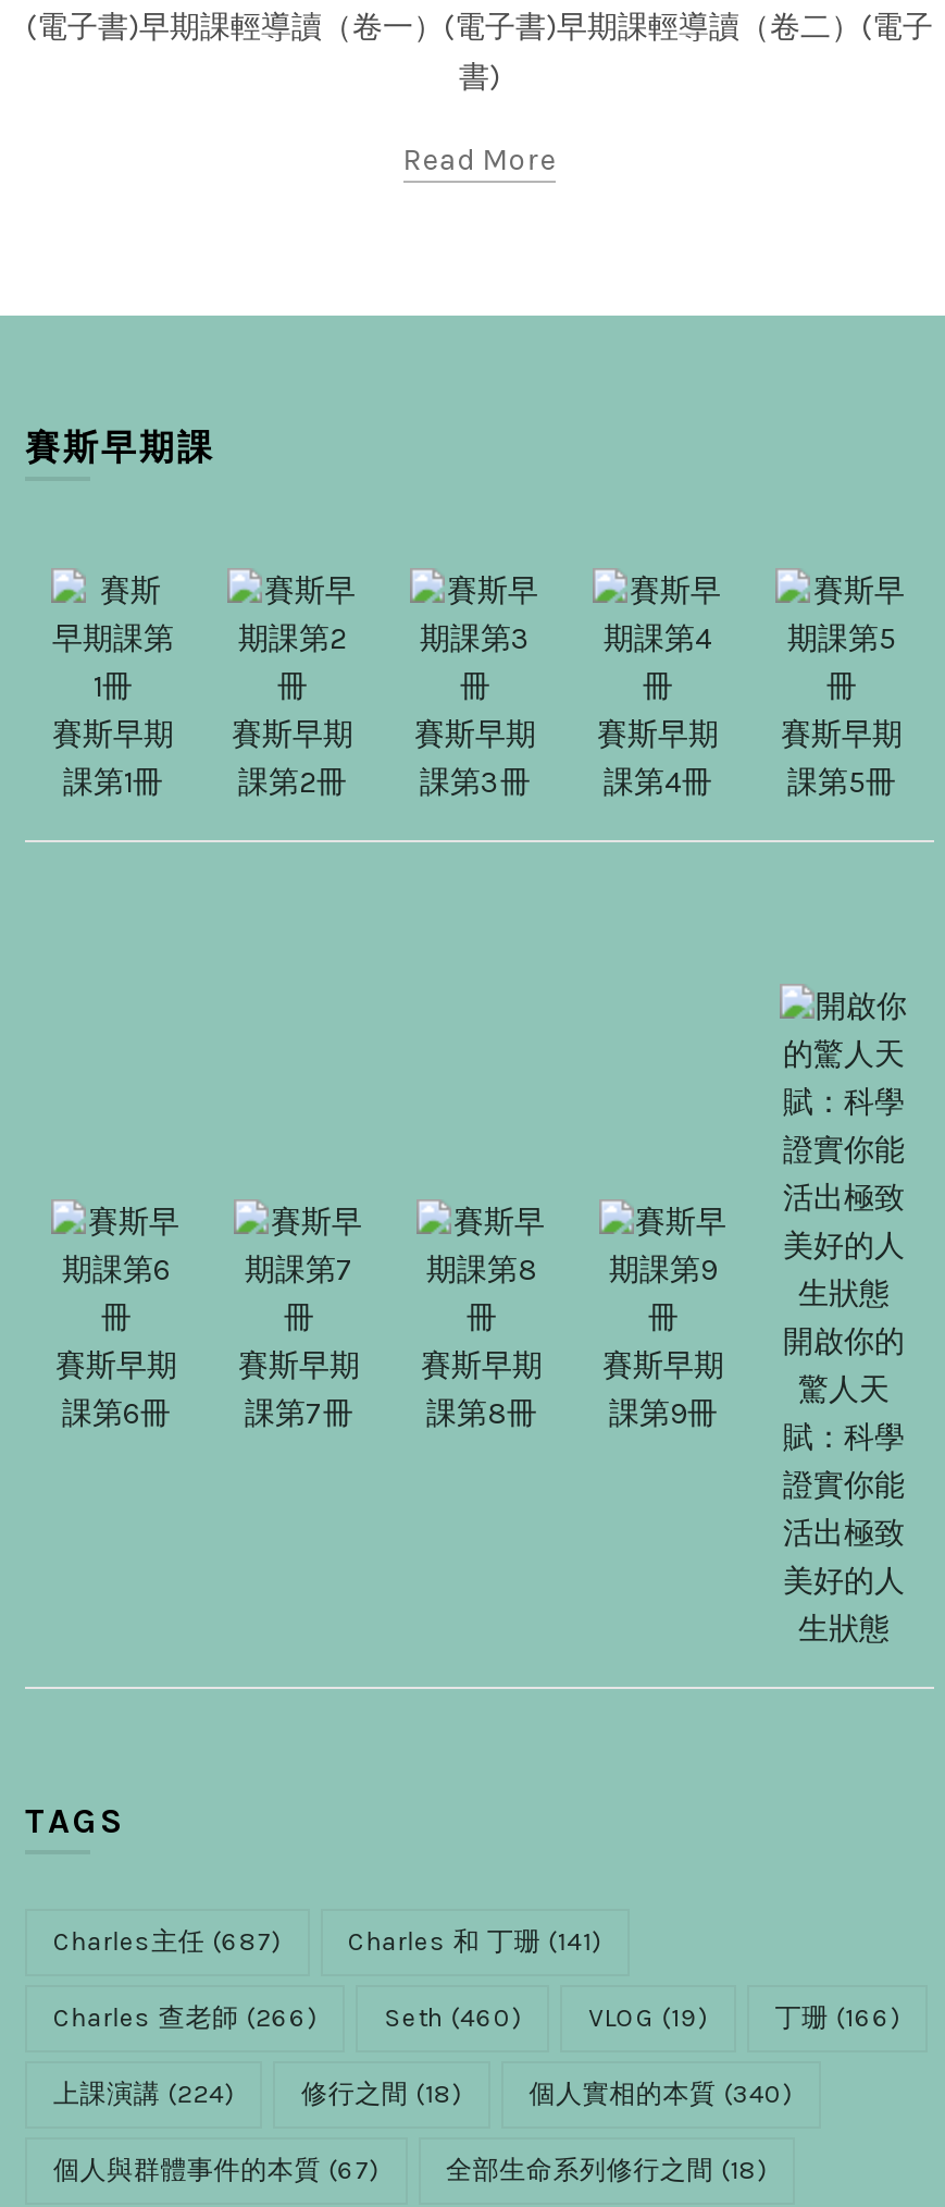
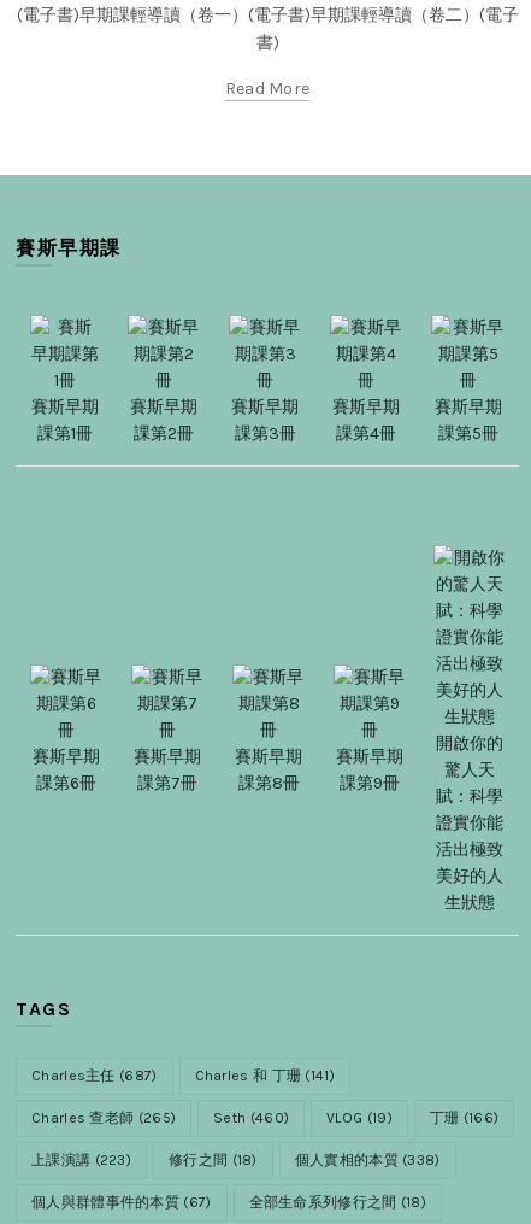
[53,2001,317,2032] Charles 查老師(266) -> [31,1109,176,1126] Charles 查老師(265)
[53,2077,234,2108] 上課演講(224) -> [31,1151,131,1168] 上課演講(223)
[529,2077,792,2108] 個人實相的本質(340) -> [295,1151,440,1168] 個人實相的本質(338)

